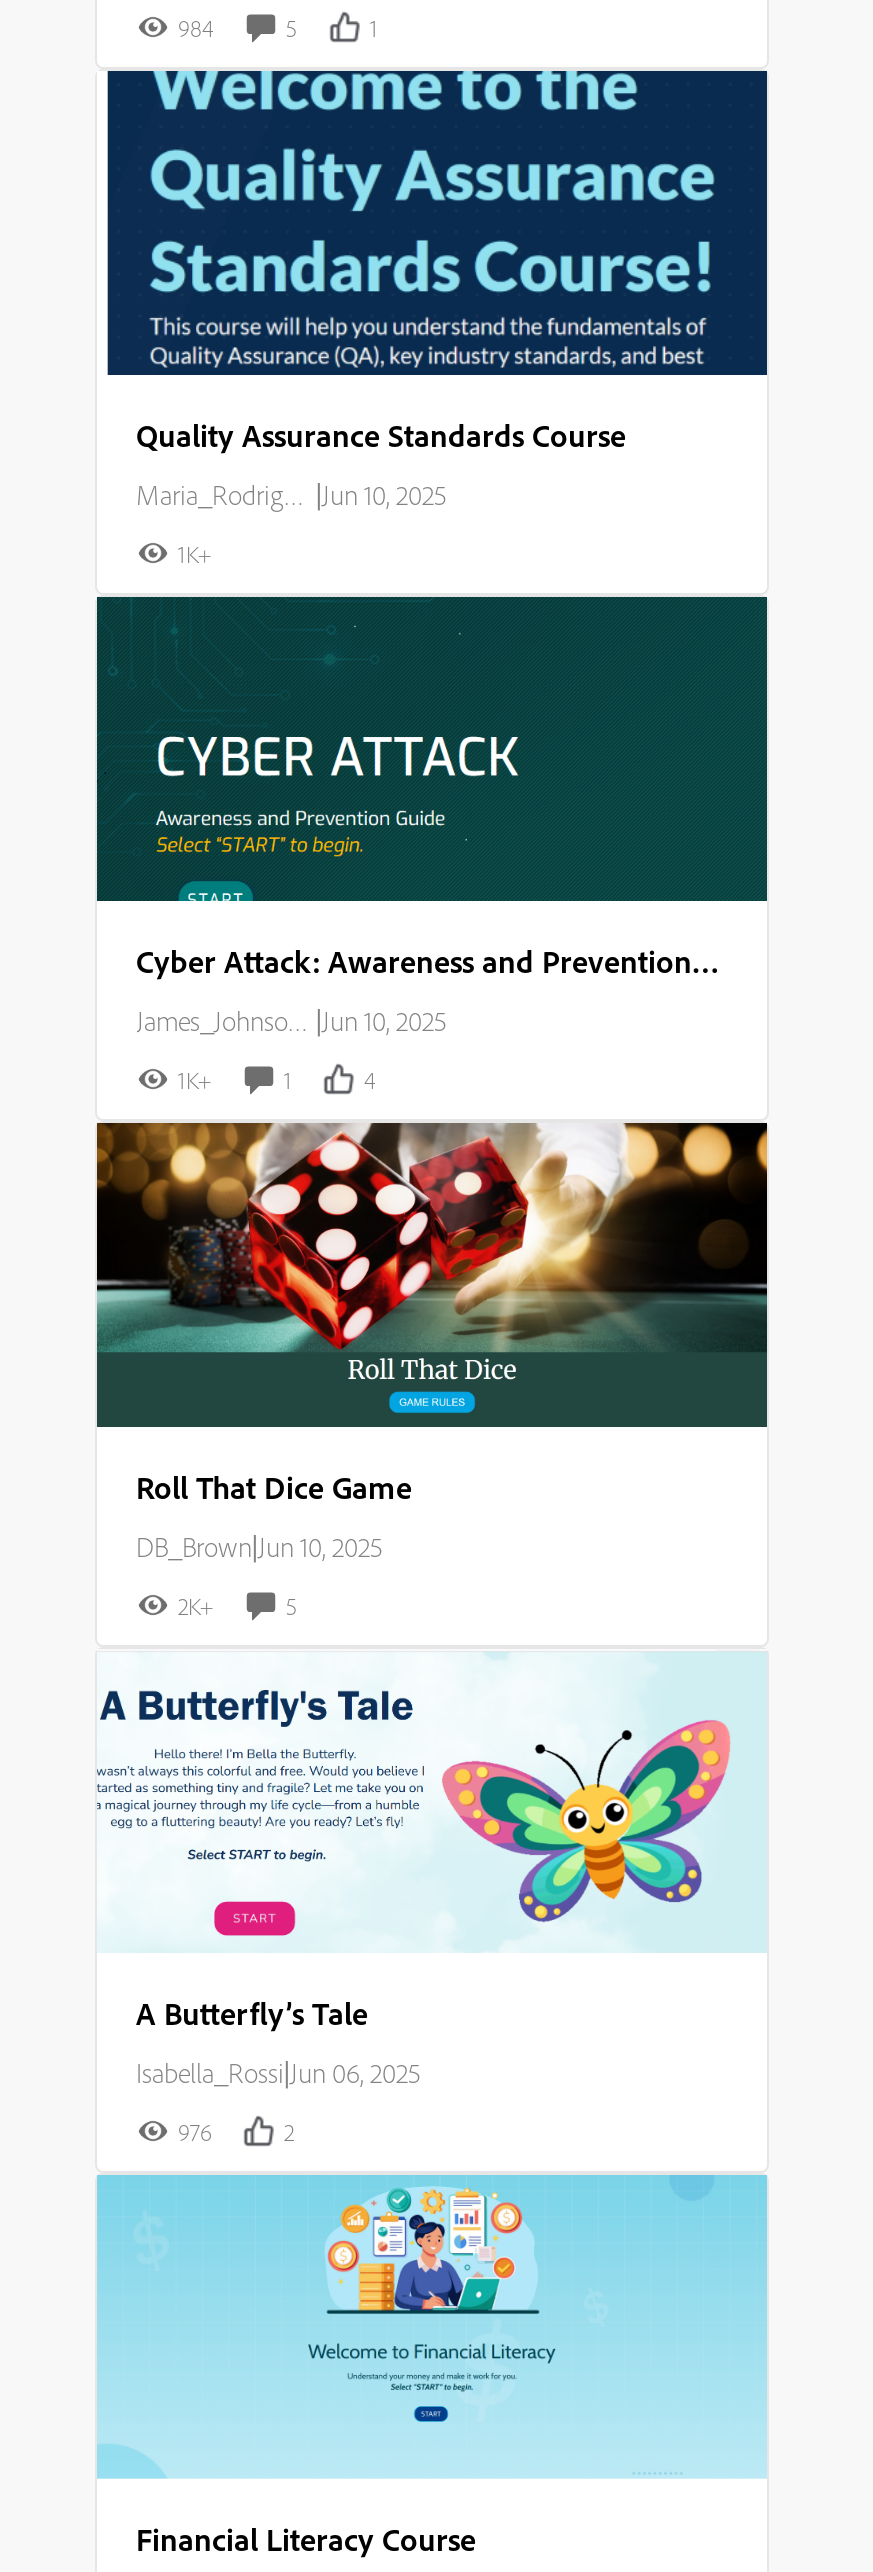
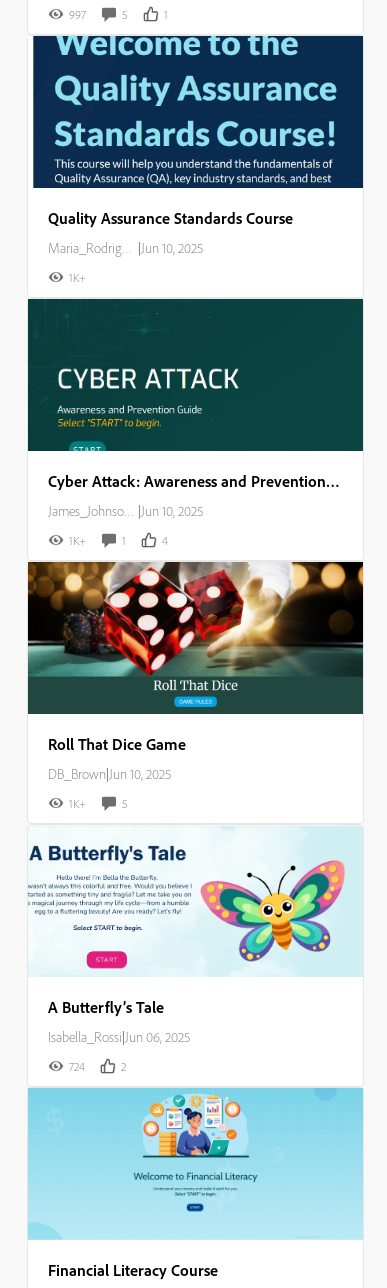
[178,13,214,43] 984 -> [68,7,85,22] 997
[178,1591,214,1621] 2K+ -> [68,796,85,811] 1K+
[178,2117,212,2147] 976 -> [68,1059,84,1074] 724

